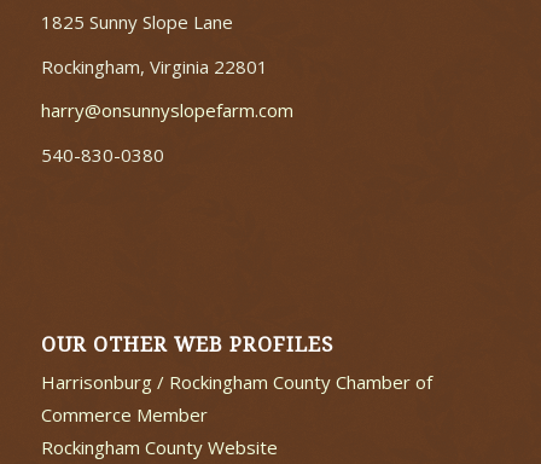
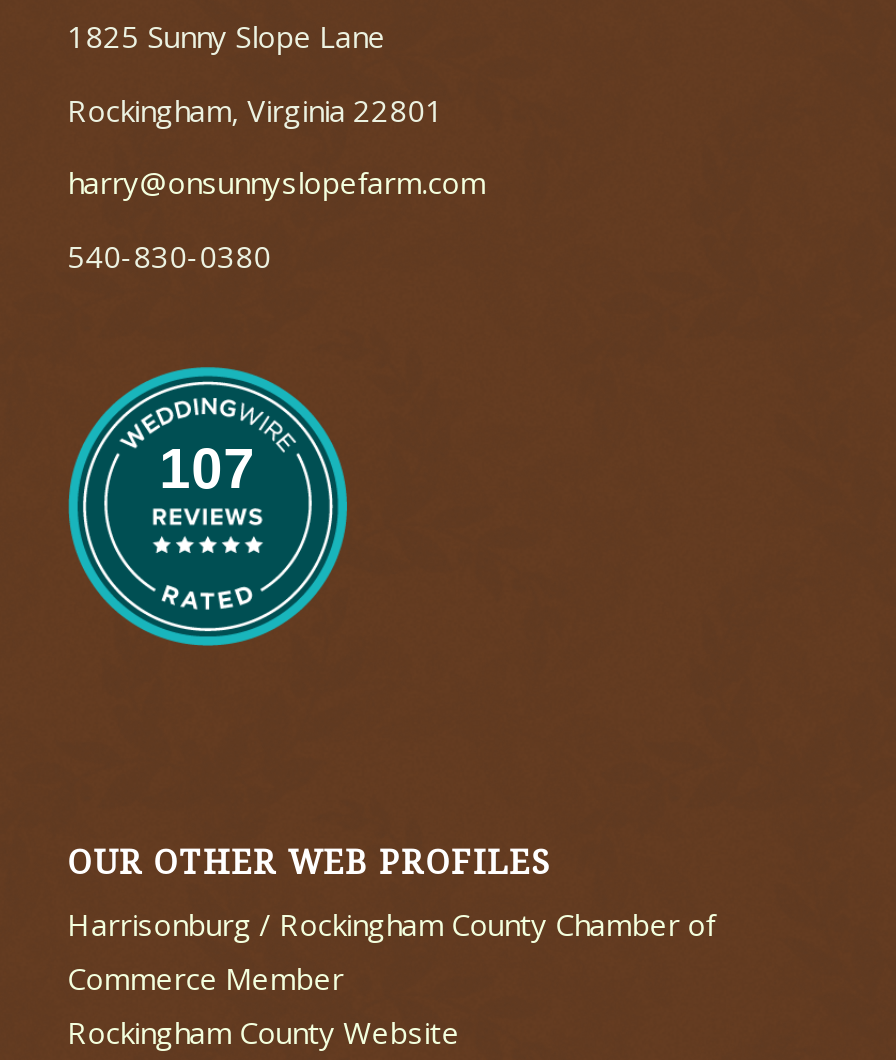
none -> [66,366,350,648] [image] | 107

